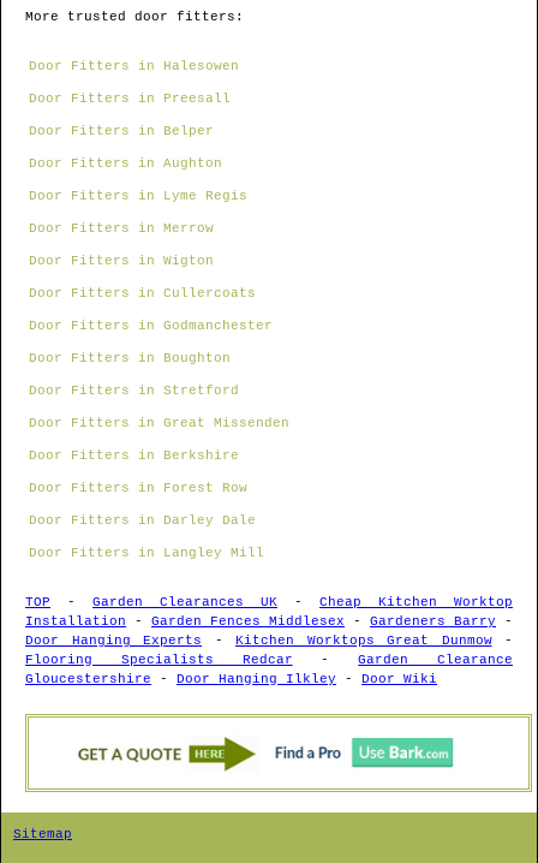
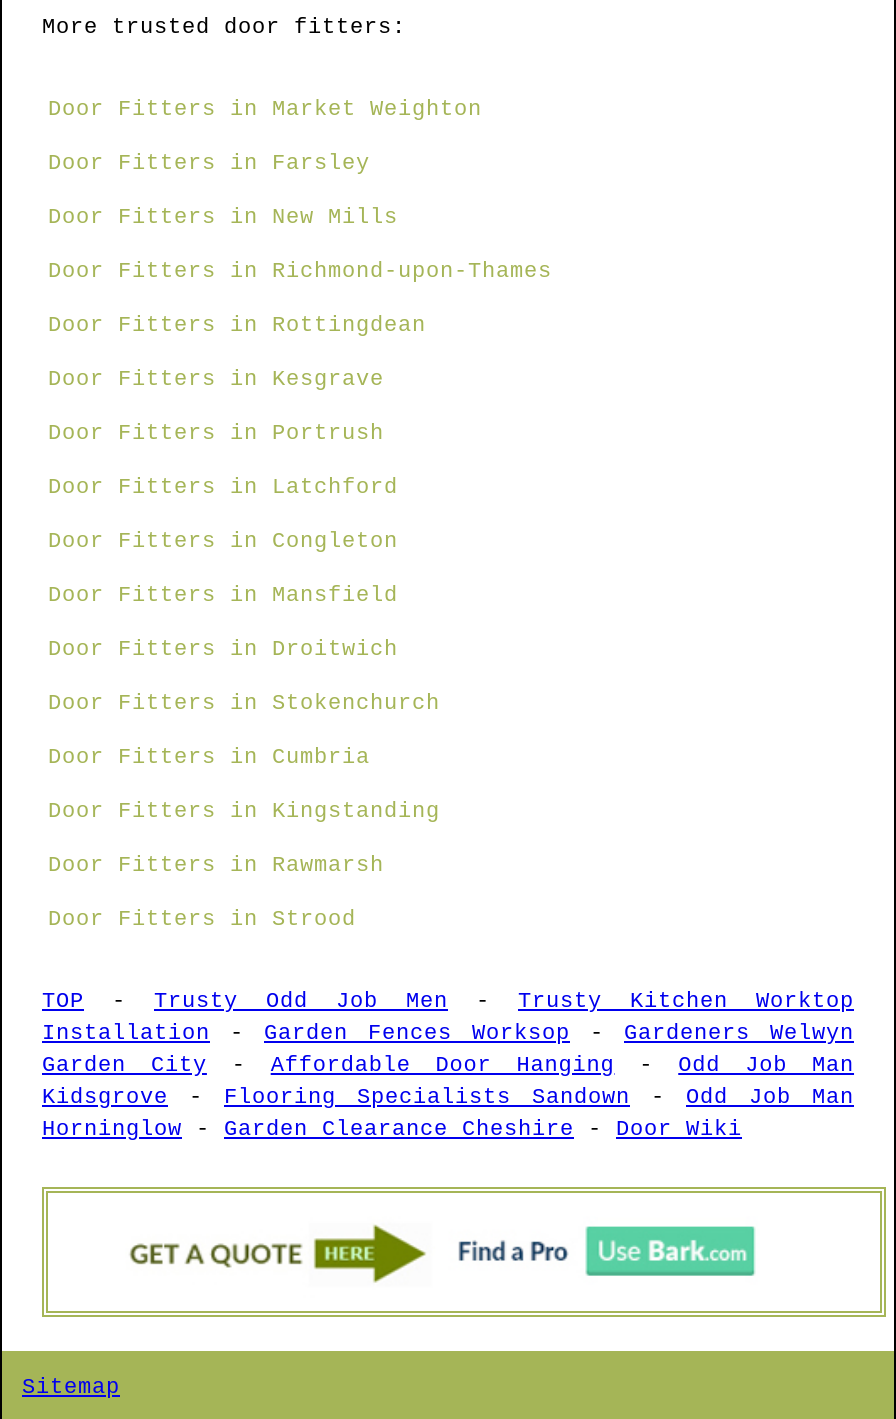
[29,59,239,74] Door Fitters in Halesowen -> [48,97,482,121] Door Fitters in Market Weighton
[29,92,231,106] Door Fitters in Preesall -> [48,151,370,175] Door Fitters in Farsley
[29,124,214,138] Door Fitters in Belper -> [48,205,398,229] Door Fitters in New Mills
[29,156,222,171] Door Fitters in Aughton -> [48,259,552,283] Door Fitters in Richmond-upon-Thames
[29,189,247,203] Door Fitters in Lyme Regis -> [48,313,426,337] Door Fitters in Rottingdean
[29,221,214,236] Door Fitters in Merrow -> [48,367,384,391] Door Fitters in Kesgrave
[29,254,214,268] Door Fitters in Wigton -> [48,421,384,445] Door Fitters in Portrush
[29,286,256,301] Door Fitters in Cullercoats -> [48,475,398,499] Door Fitters in Latchford
[29,319,273,333] Door Fitters in Godmanchester -> [48,529,398,553] Door Fitters in Congleton
[29,351,231,366] Door Fitters in Boughton -> [48,583,398,607] Door Fitters in Mansfield
[29,384,239,398] Door Fitters in Stretford -> [48,637,398,661] Door Fitters in Droitwich
[29,416,289,431] Door Fitters in Great Missenden -> [48,691,440,715] Door Fitters in Stokenchurch
[29,449,239,463] Door Fitters in Berkshire -> [48,745,370,769] Door Fitters in Cumbria
[29,481,247,495] Door Fitters in Forest Row -> [48,799,440,823] Door Fitters in Kingstanding
[29,513,256,528] Door Fitters in Darley Dale -> [48,853,384,877] Door Fitters in Rawmarsh
[29,546,264,560] Door Fitters in Langley Mill -> [48,907,356,931] Door Fitters in Strood
[25,595,513,687] TOP - Garden Clearances UK - Cheap Kitchen Worktop | Installation - Garden Fences Middlesex - Gardeners Barry - | Door Hanging Experts - Kitchen Worktops Great Dunmow - | Flooring Specialists Redcar - Garden Clearance | Gloucestershire - Door Hanging Ilkley - Door Wiki -> [42,989,854,1141] TOP - Trusty Odd Job Men - Trusty Kitchen Worktop | Installation - Garden Fences Worksop - Gardeners Welwyn | Garden City - Affordable Door Hanging - Odd Job Man | Kidsgrove - Flooring Specialists Sandown - Odd Job Man | Horninglow - Garden Clearance Cheshire - Door Wiki

